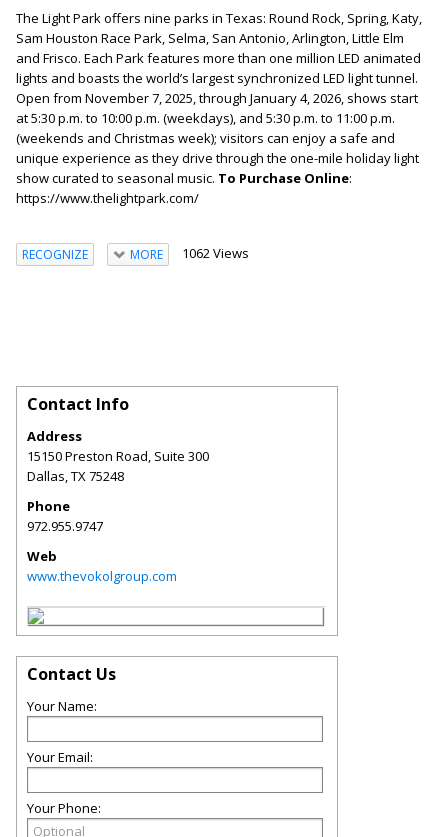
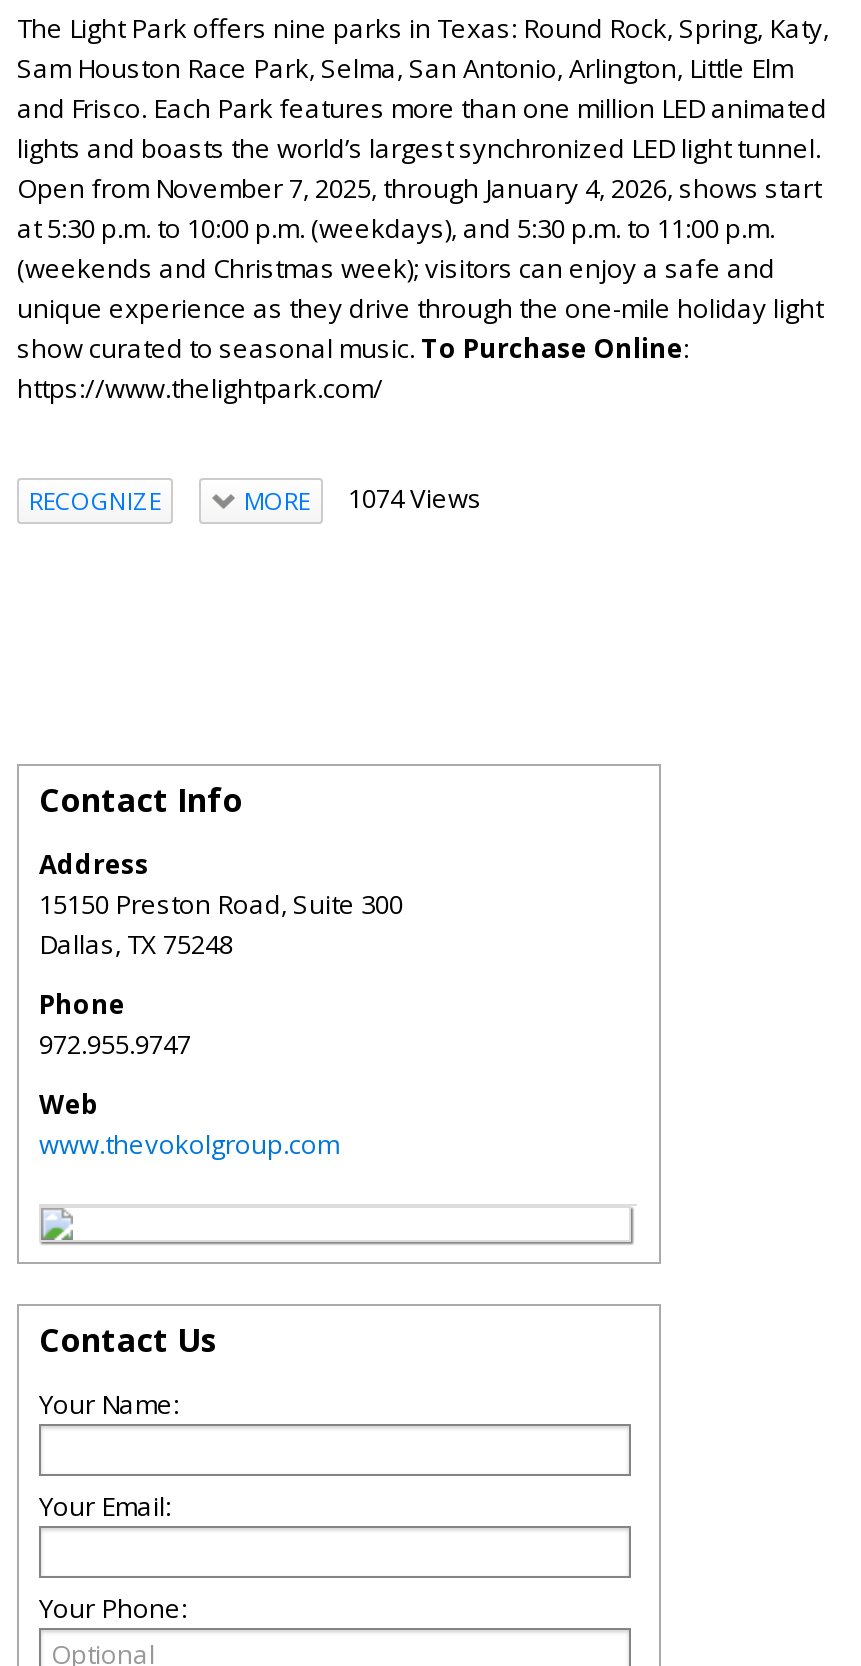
[129,244,248,263] MORE 1062 Views -> [244,480,482,518] MORE 1074 Views

